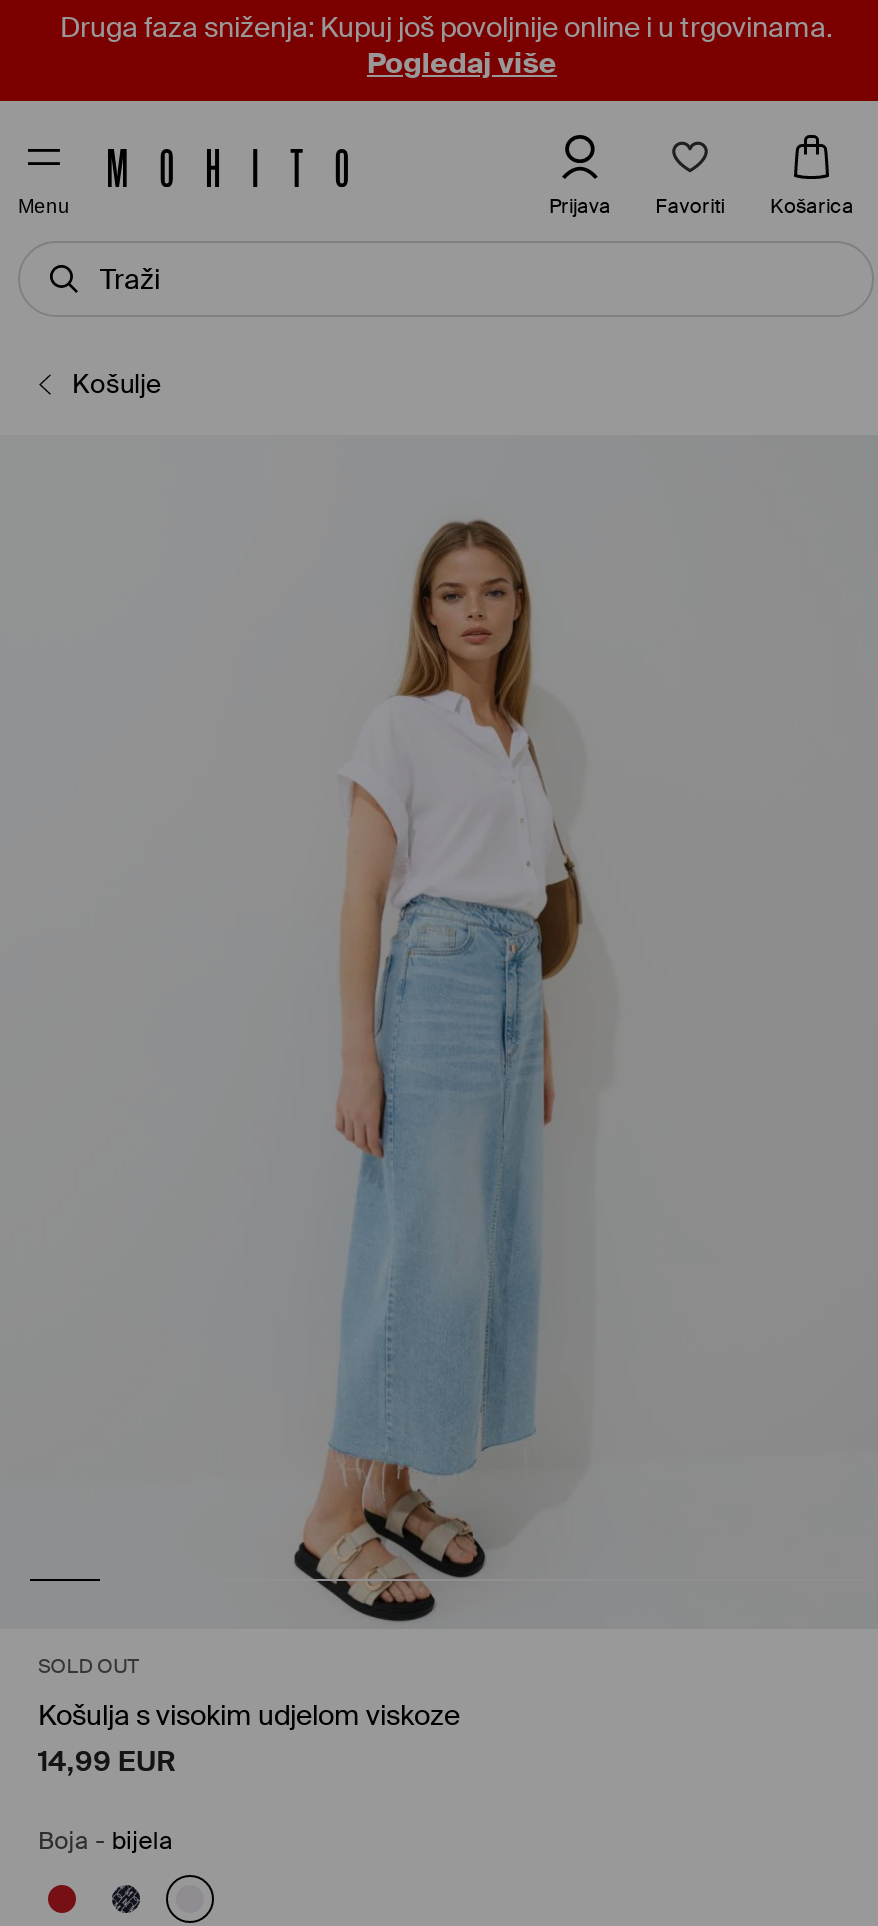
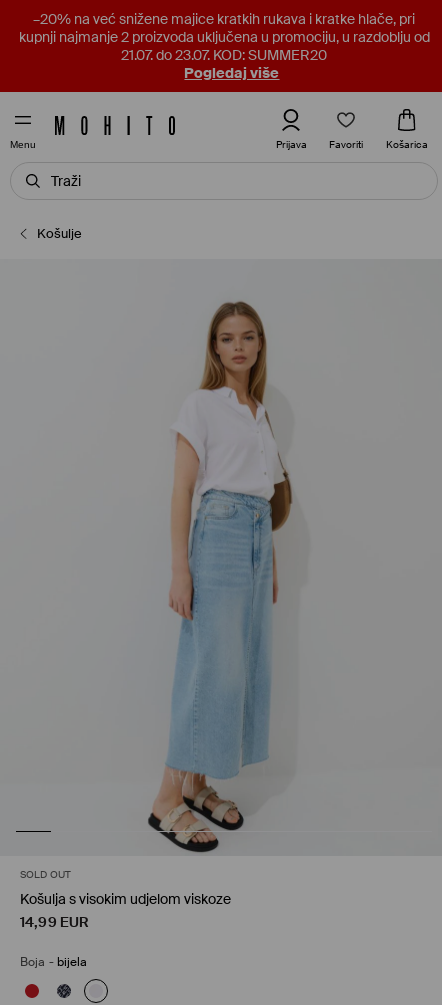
[60,9,832,45] Druga faza sniženja: Kupuj još povoljnije online i u trgovinama. -> [18,10,429,64] –20% na već snižene majice kratkih rukava i kratke hlače, pri | kupnji najmanje 2 proizvoda uključena u promociju, u razdoblju od | 21.07. do 23.07. KOD: SUMMER20

